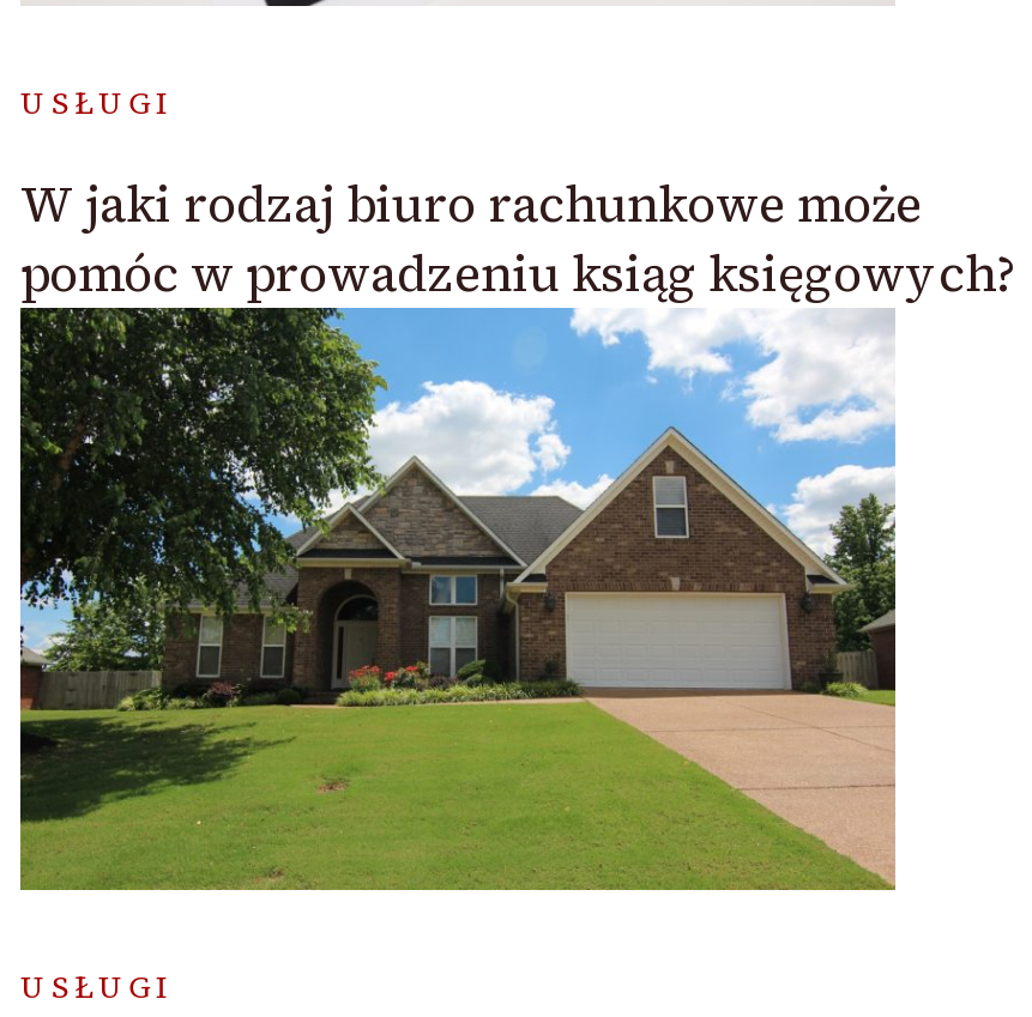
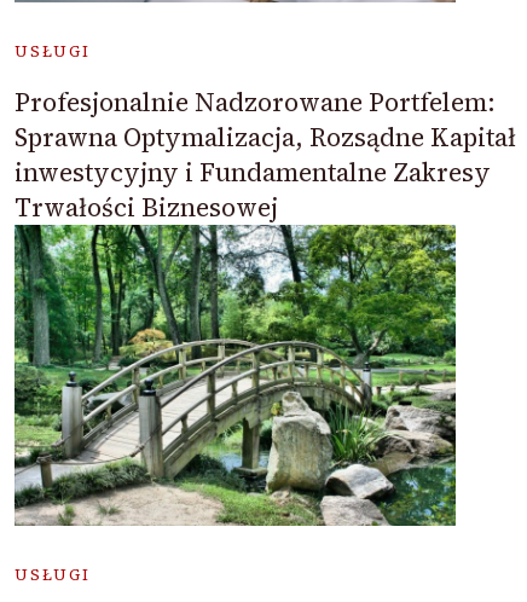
[20,168,1018,307] W jaki rodzaj biuro rachunkowe może | pomóc w prowadzeniu ksiąg księgowych? -> [15,85,516,225] Profesjonalnie Nadzorowane Portfelem: | Sprawna Optymalizacja, Rozsądne Kapitał | inwestycyjny i Fundamentalne Zakresy | Trwałości Biznesowej
[18,395,898,894] [image] -> [13,242,457,527] [image]

